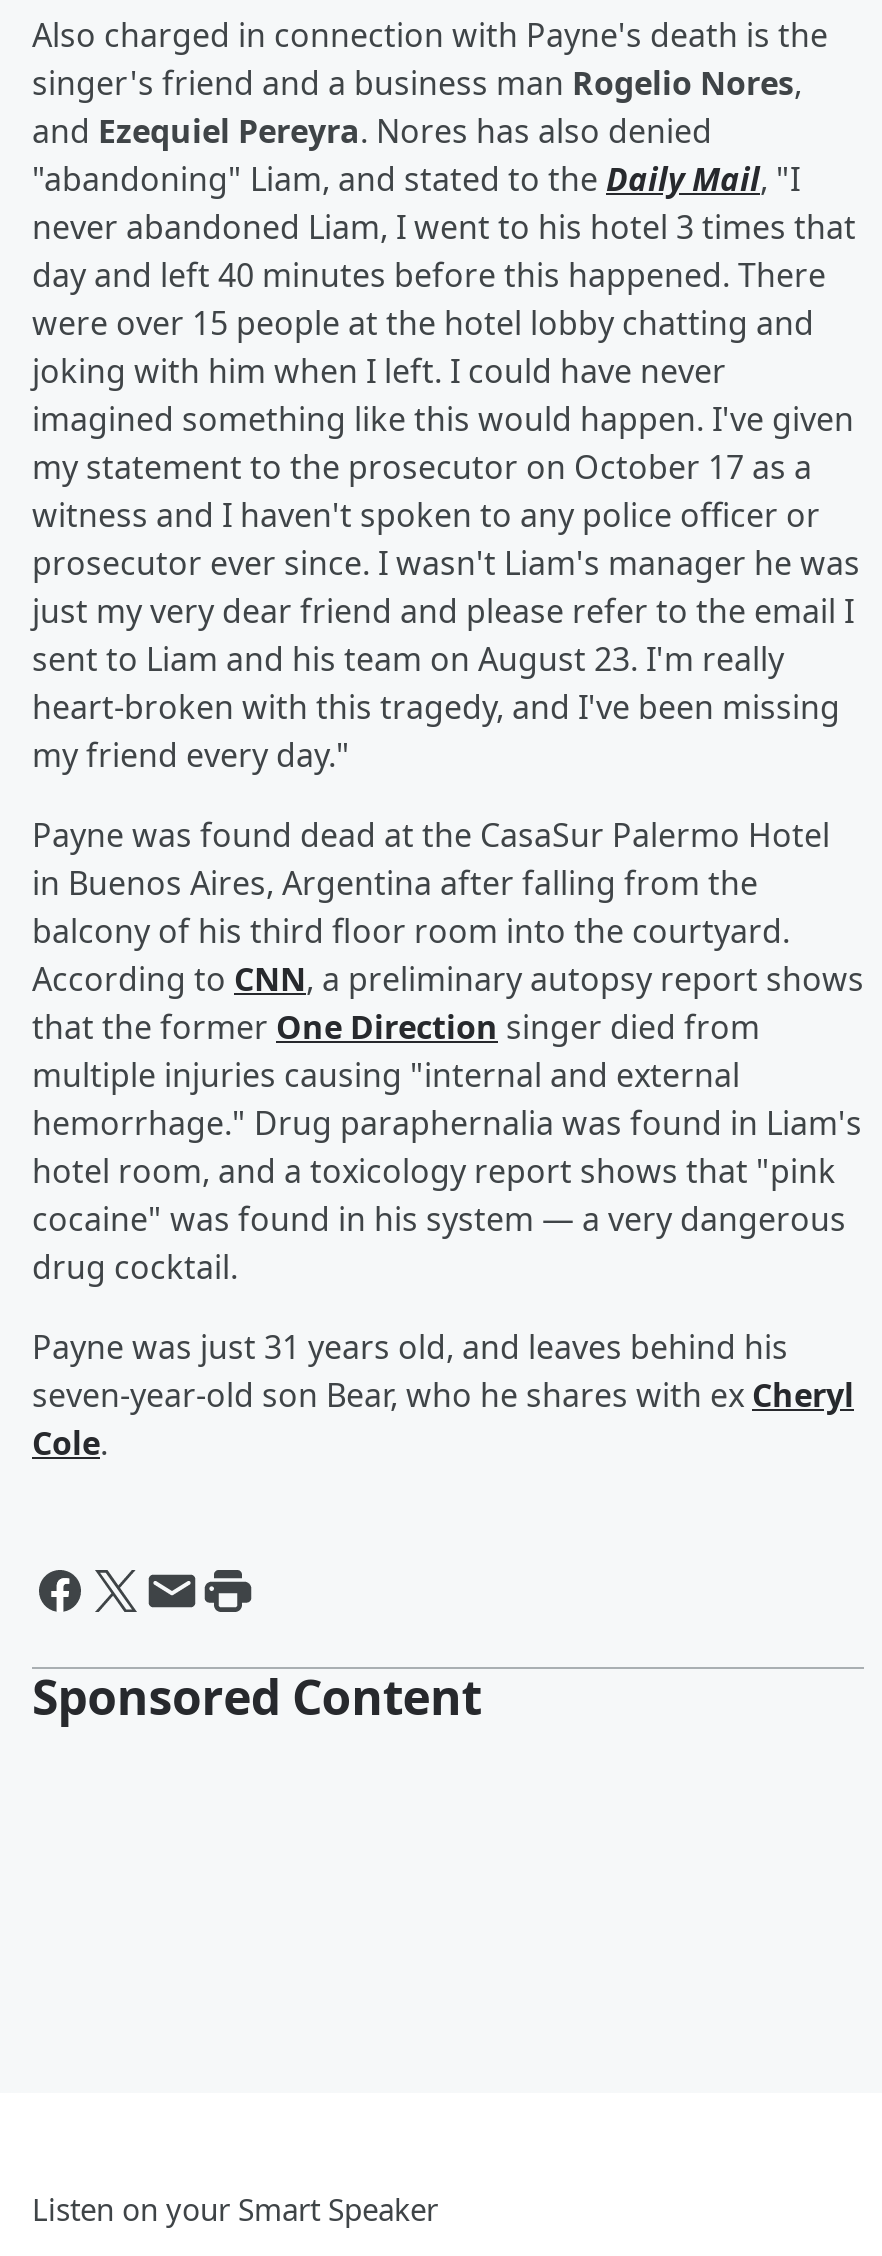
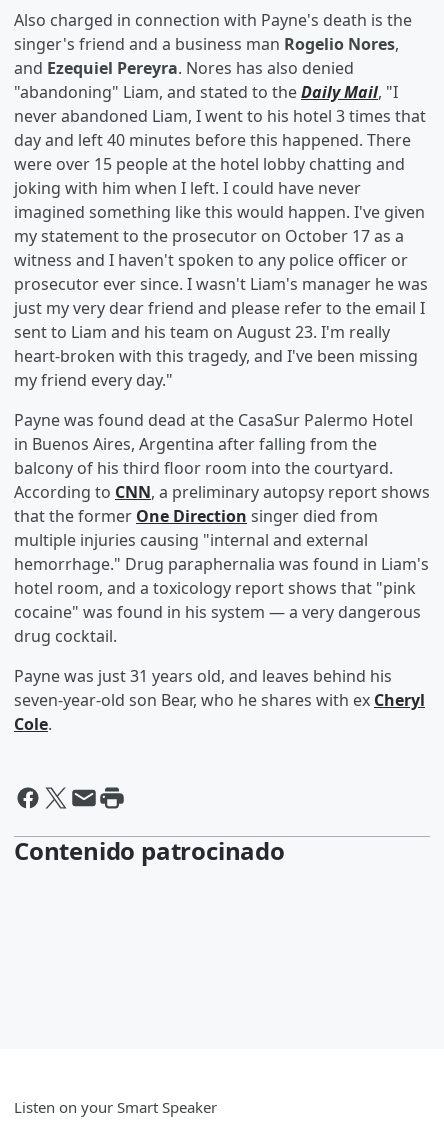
[32,1664,481,1730] Sponsored Content -> [14,834,285,867] Contenido patrocinado

